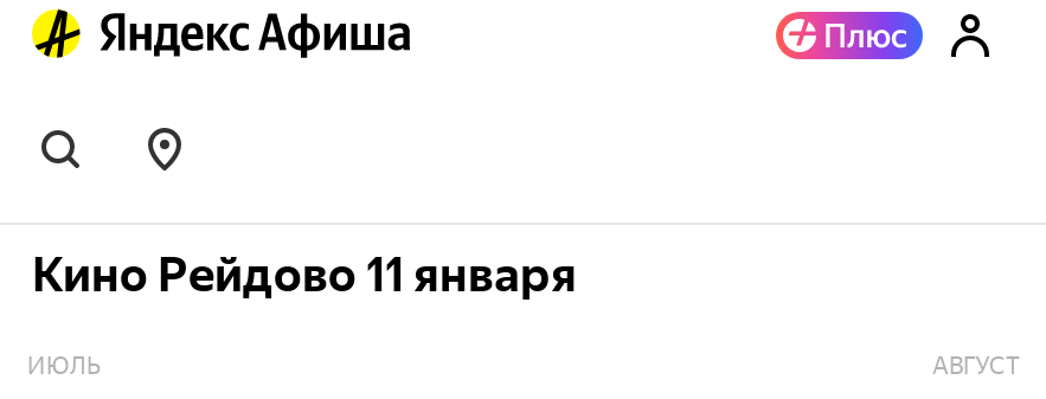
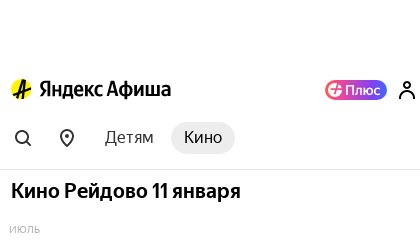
none -> [105,128,222,147] Детям | Кино
[932,353,1020,379] АВГУСТ -> none

